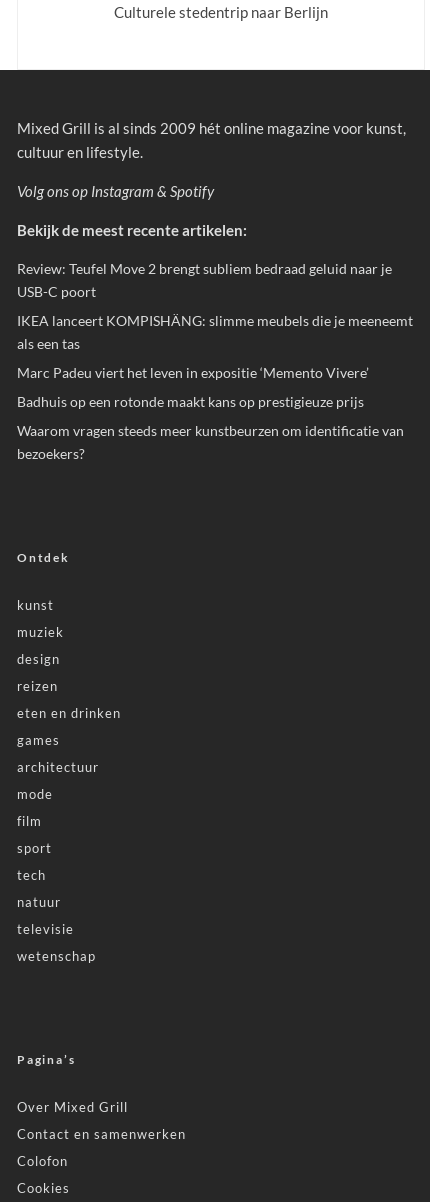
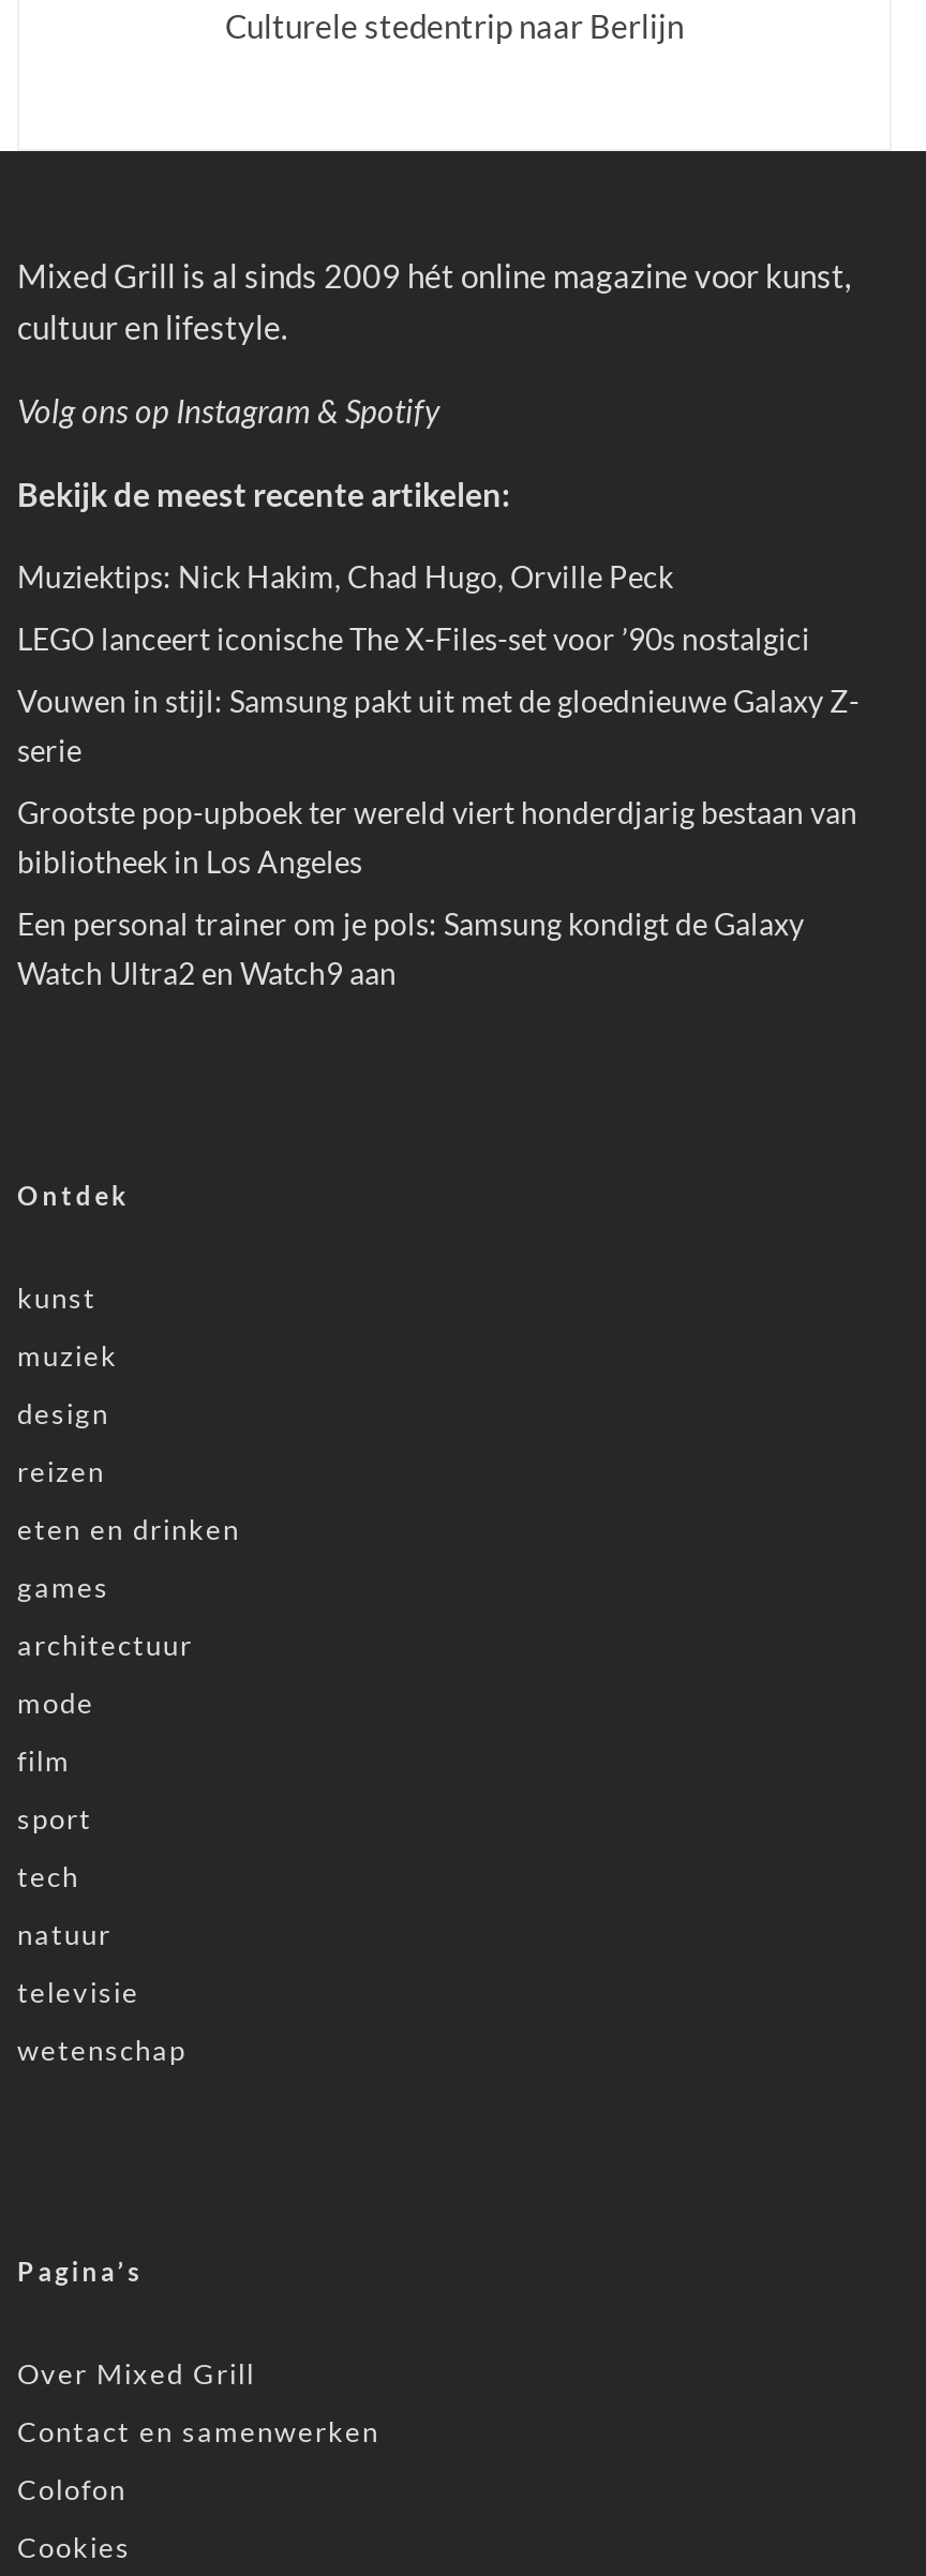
[17,260,392,300] Review: Teufel Move 2 brengt subliem bedraad geluid naar je | USB-C poort -> [17,557,673,593] Muziektips: Nick Hakim, Chad Hugo, Orville Peck
[17,312,413,352] IKEA lanceert KOMPISHÄNG: slimme meubels die je meeneemt | als een tas -> [17,619,810,656] LEGO lanceert iconische The X-Files-set voor ’90s nostalgici
[17,364,369,381] Marc Padeu viert het leven in expositie ‘Memento Vivere’ -> [17,681,860,767] Vouwen in stijl: Samsung pakt uit met de gloednieuwe Galaxy Z- | serie
[17,393,364,410] Badhuis op een rotonde maakt kans op prestigieuze prijs -> [17,793,857,878] Grootste pop-upboek ter wereld viert honderdjarig bestaan van | bibliotheek in Los Angeles
[17,422,404,462] Waarom vragen steeds meer kunstbeurzen om identificatie van | bezoekers? -> [17,904,804,990] Een personal trainer om je pols: Samsung kondigt de Galaxy | Watch Ultra2 en Watch9 aan

